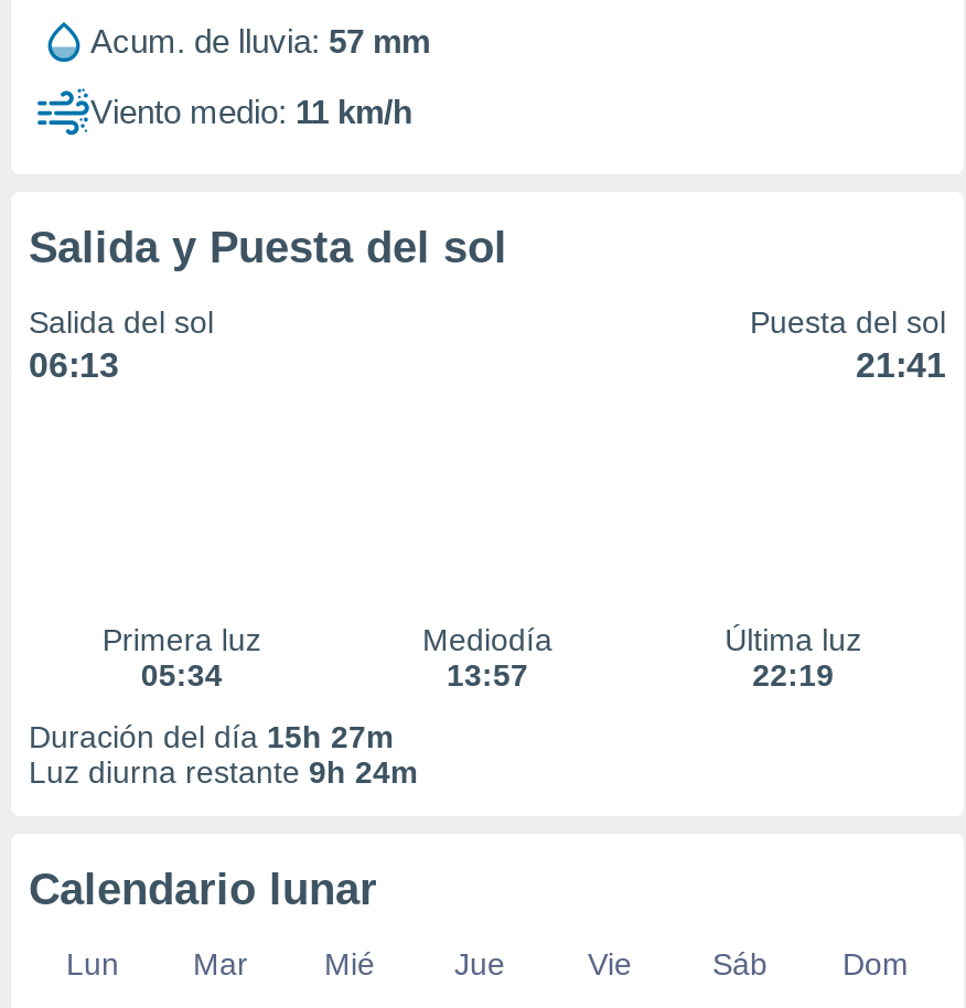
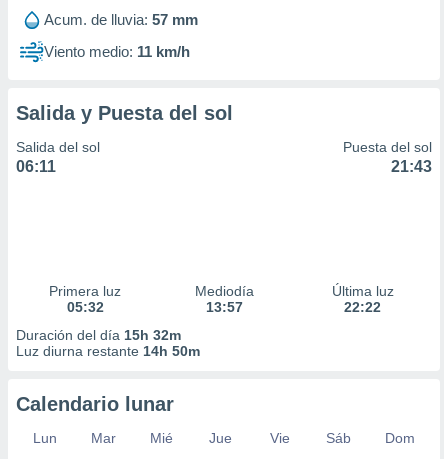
[29,346,119,384] 06:13 -> [16,158,56,175] 06:11
[856,346,946,384] 21:41 -> [391,158,432,175] 21:43
[141,657,222,693] 05:34 -> [67,299,104,315] 05:32
[753,657,834,693] 22:19 -> [344,299,381,315] 22:22
[29,719,393,754] Duración del día 15h 27m -> [16,327,181,343] Duración del día 15h 32m
[29,754,417,790] Luz diurna restante 9h 24m -> [16,343,200,359] Luz diurna restante 14h 50m

